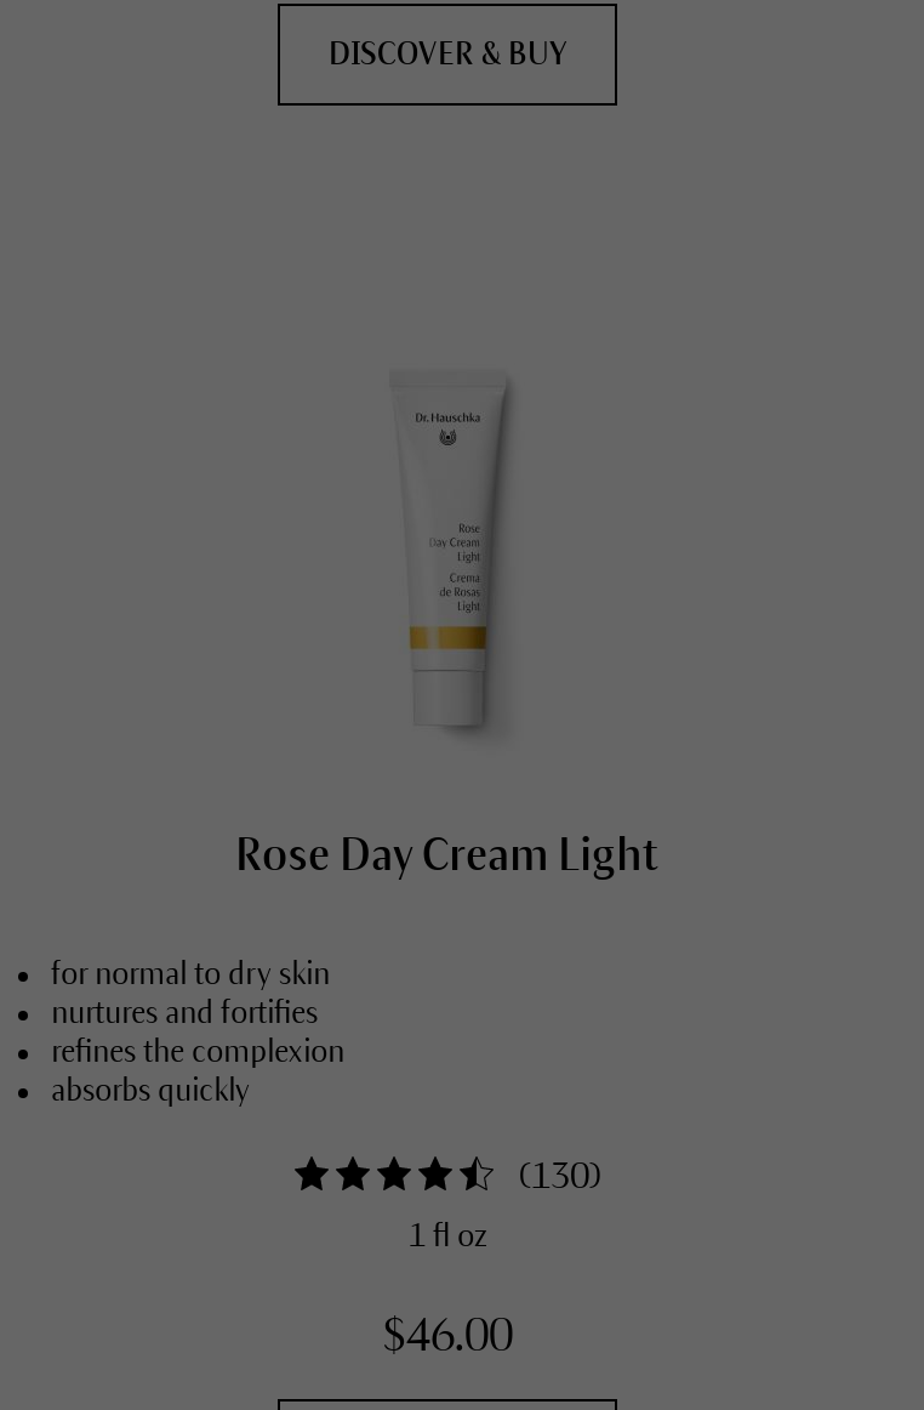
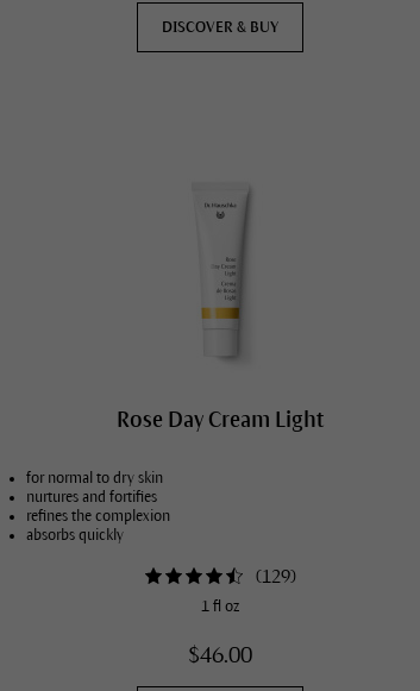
[519,1156,601,1195] (130) -> [255,567,296,586] (129)

